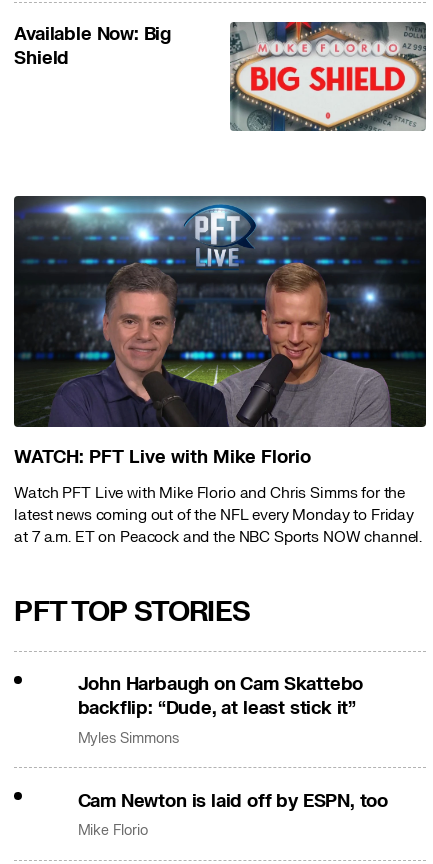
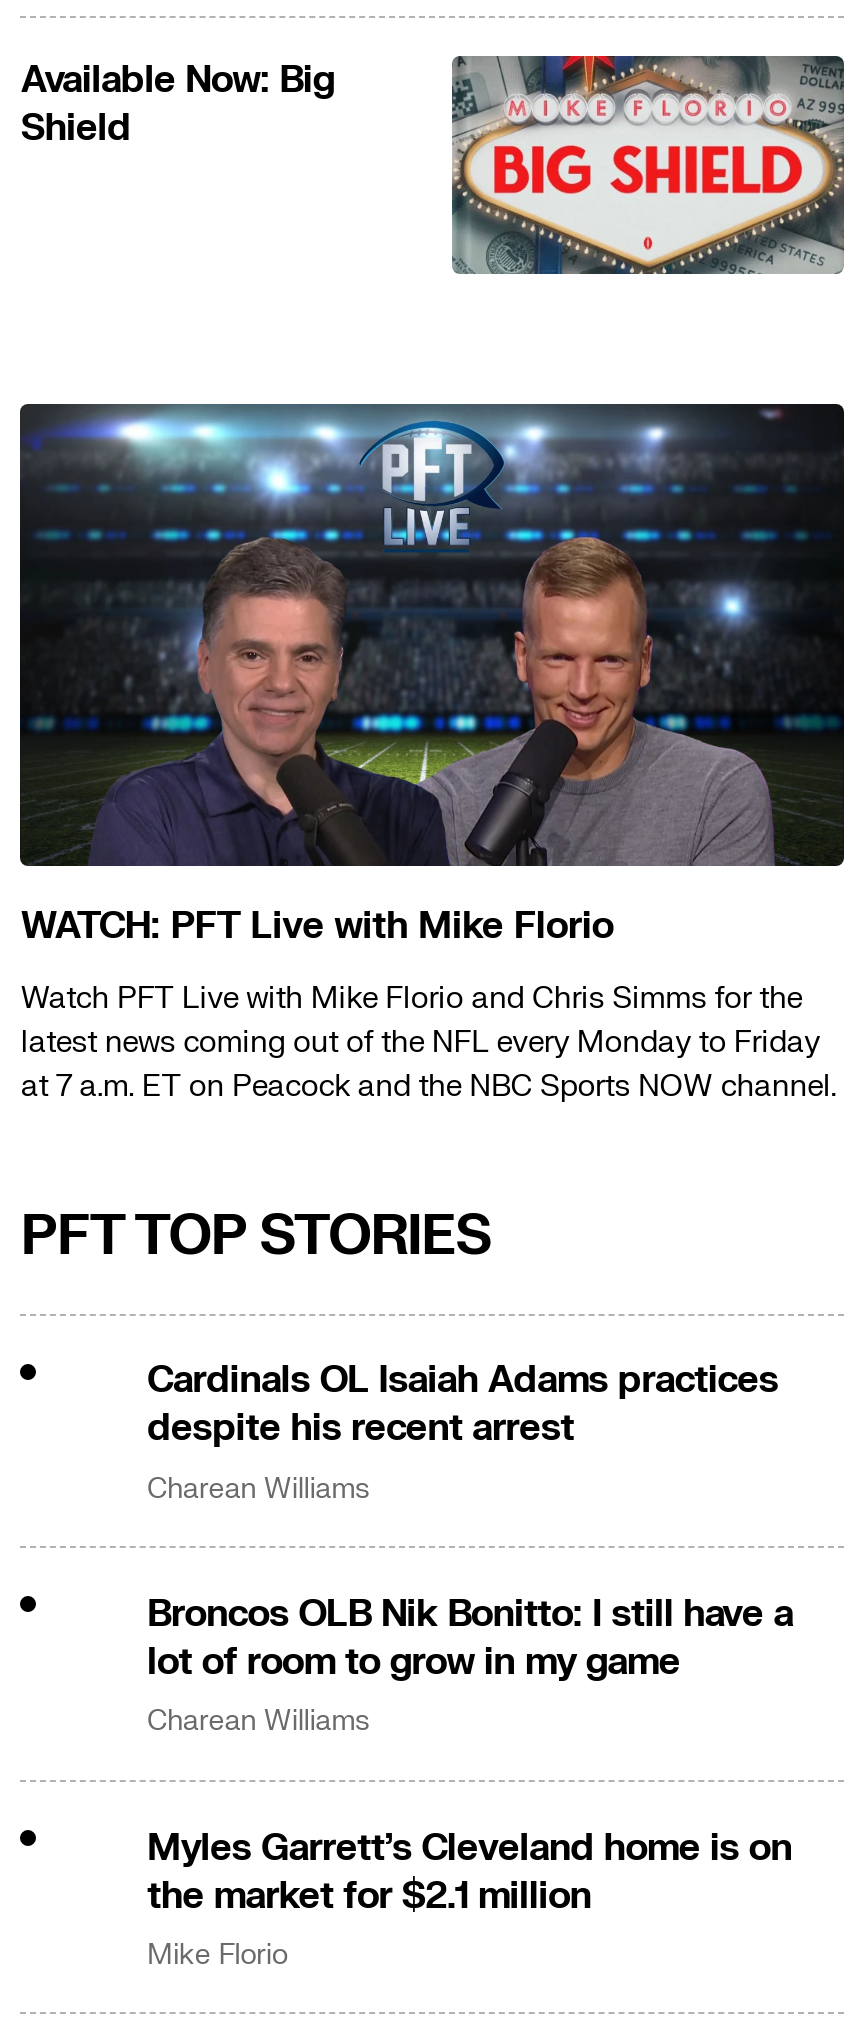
[77,672,388,813] John Harbaugh on Cam Skattebo | backflip: “Dude, at least stick it” | Myles Simmons | Cam Newton is laid off by ESPN, too -> [147,1357,793,1919] Cardinals OL Isaiah Adams practices | despite his recent arrest | Charean Williams | Broncos OLB Nik Bonitto: I still have a | lot of room to grow in my game | Charean Williams | Myles Garrett’s Cleveland home is on | the market for $2.1 million

